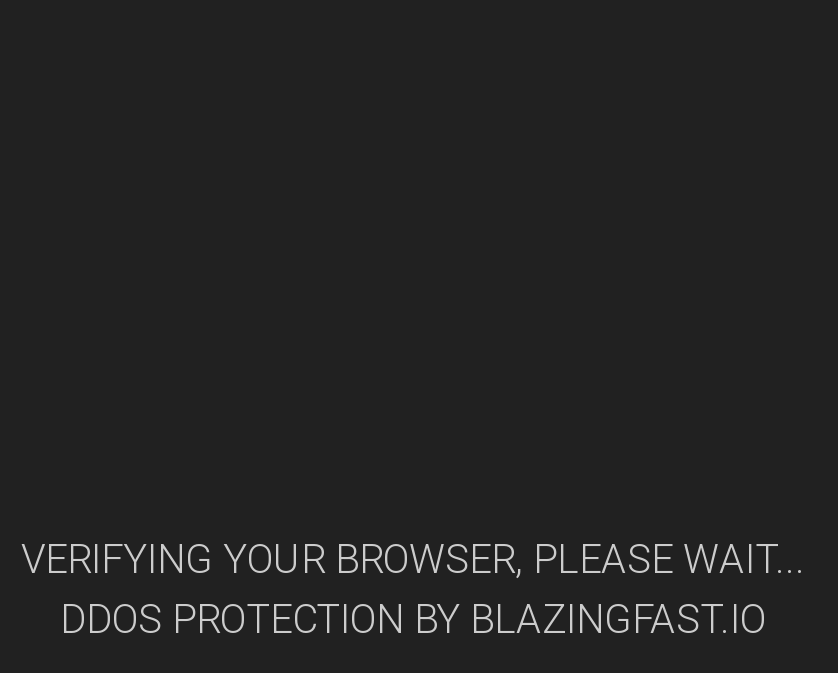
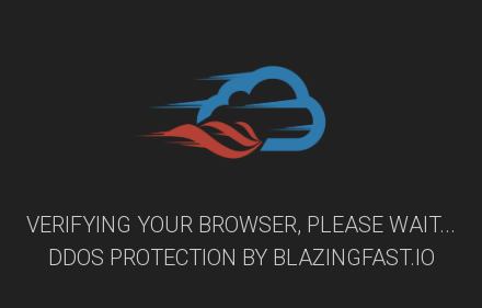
none -> [141,65,326,160] [image]

